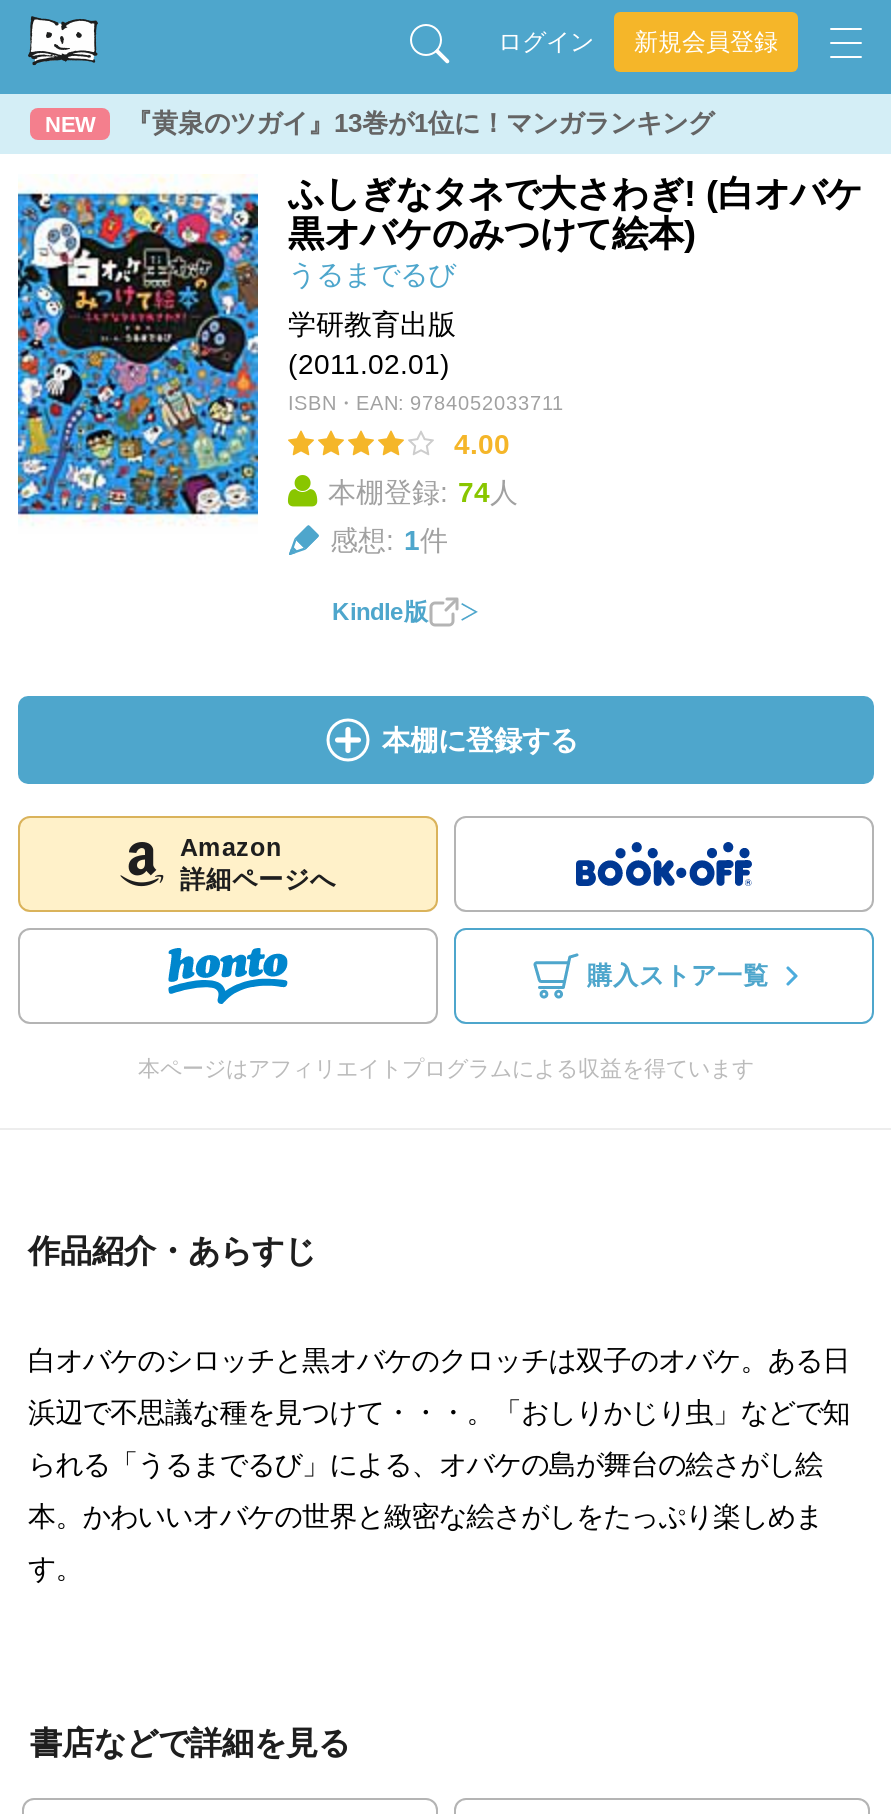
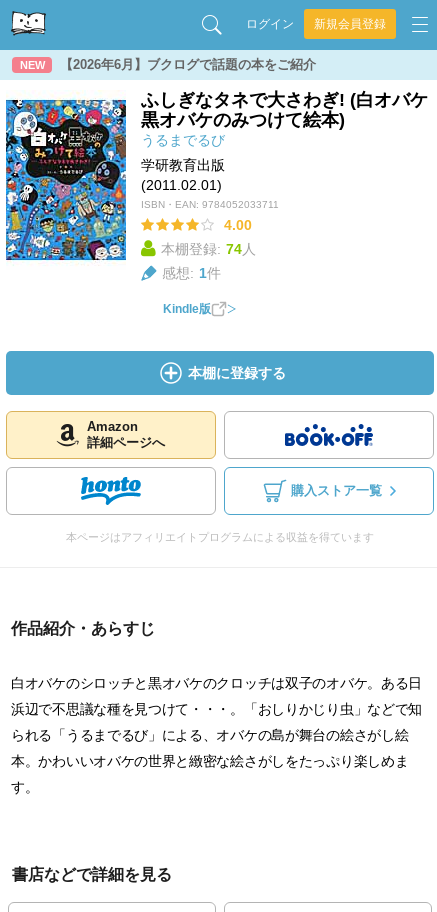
[126,108,714,138] 『黄泉のツガイ』13巻が1位に！マンガランキング -> [60,57,316,72] 【2026年6月】ブクログで話題の本をご紹介

